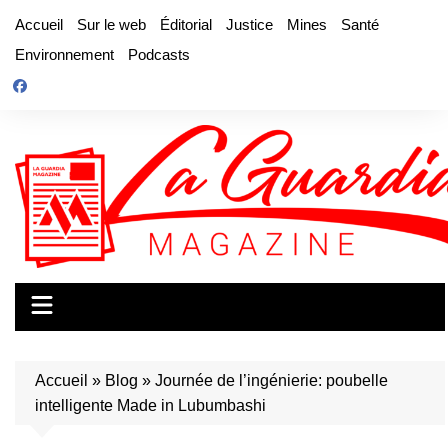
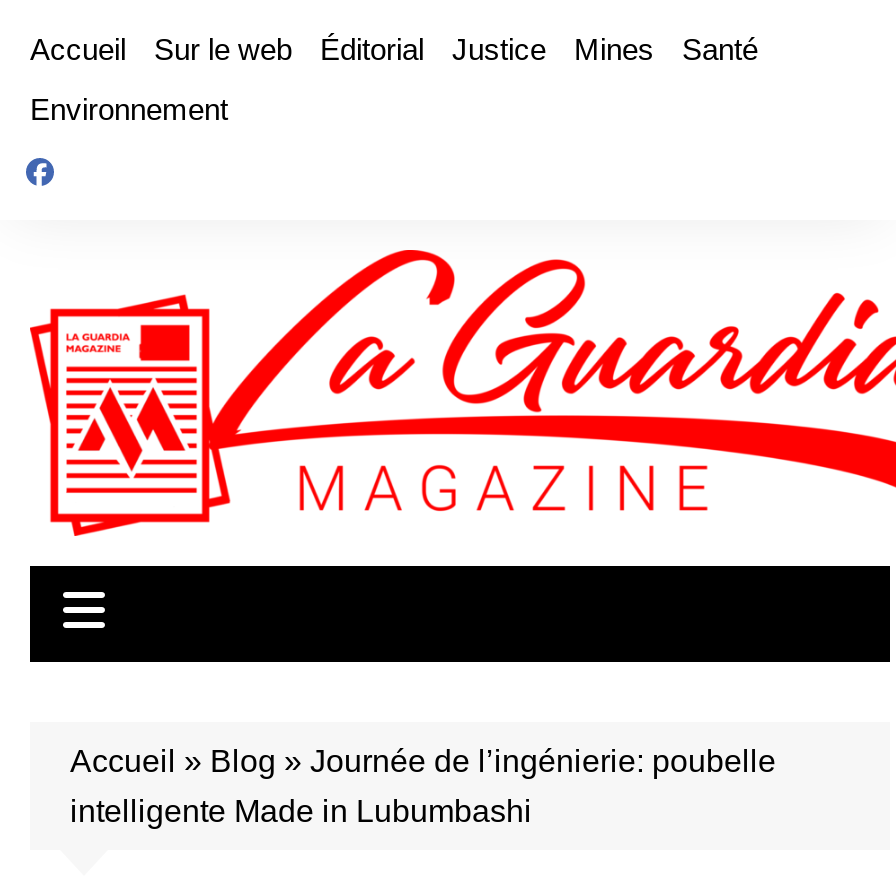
[128,46,190,63] Podcasts -> none

